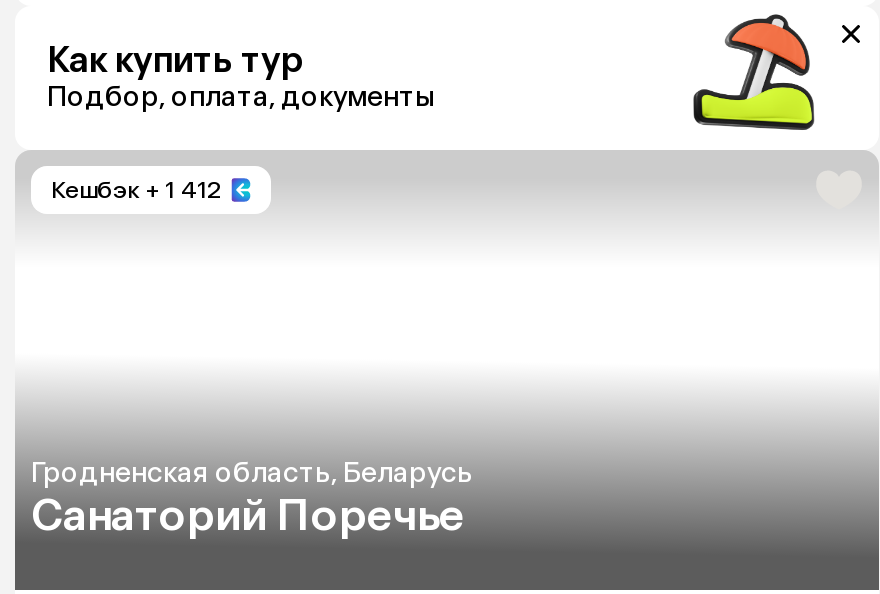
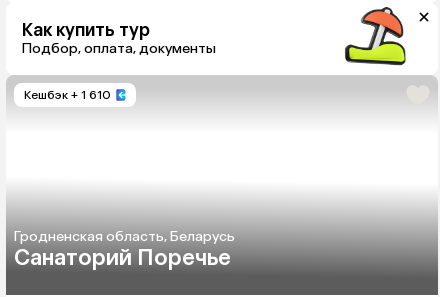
[51,176,221,204] Кешбэк + 1 412 -> [24,88,111,102] Кешбэк + 1 610

